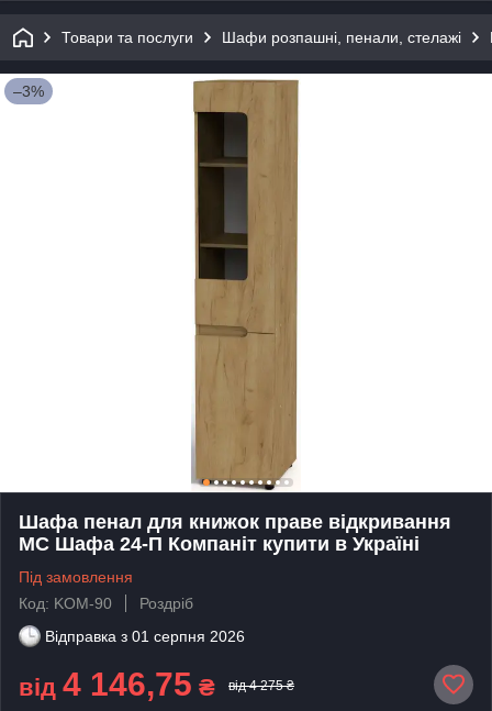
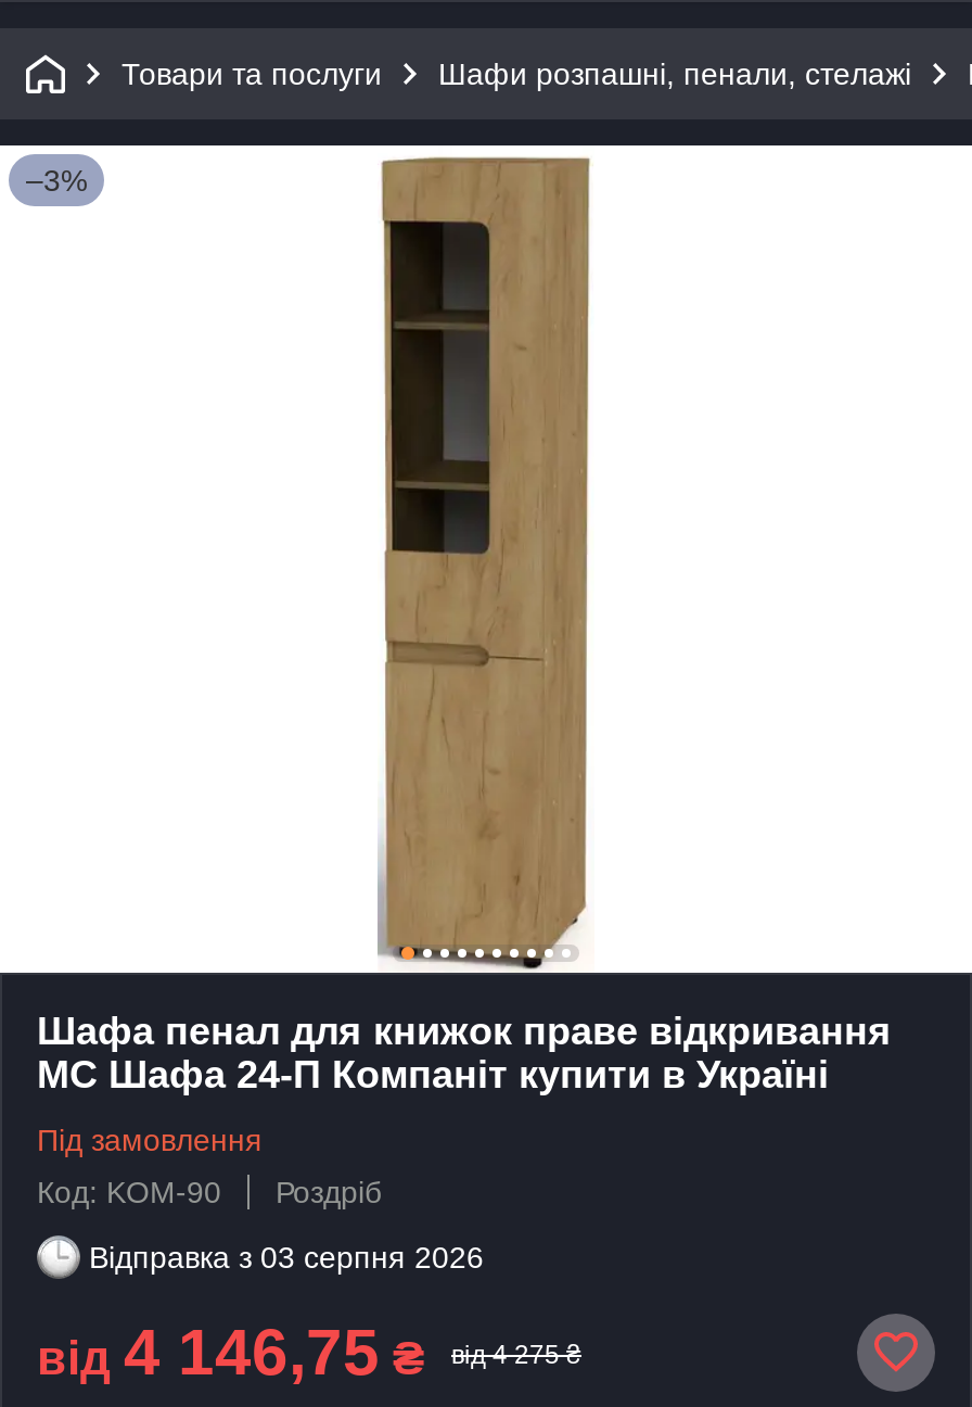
[45,627,245,645] Відправка з 01 серпня 2026 -> [89,1239,484,1274] Відправка з 03 серпня 2026

